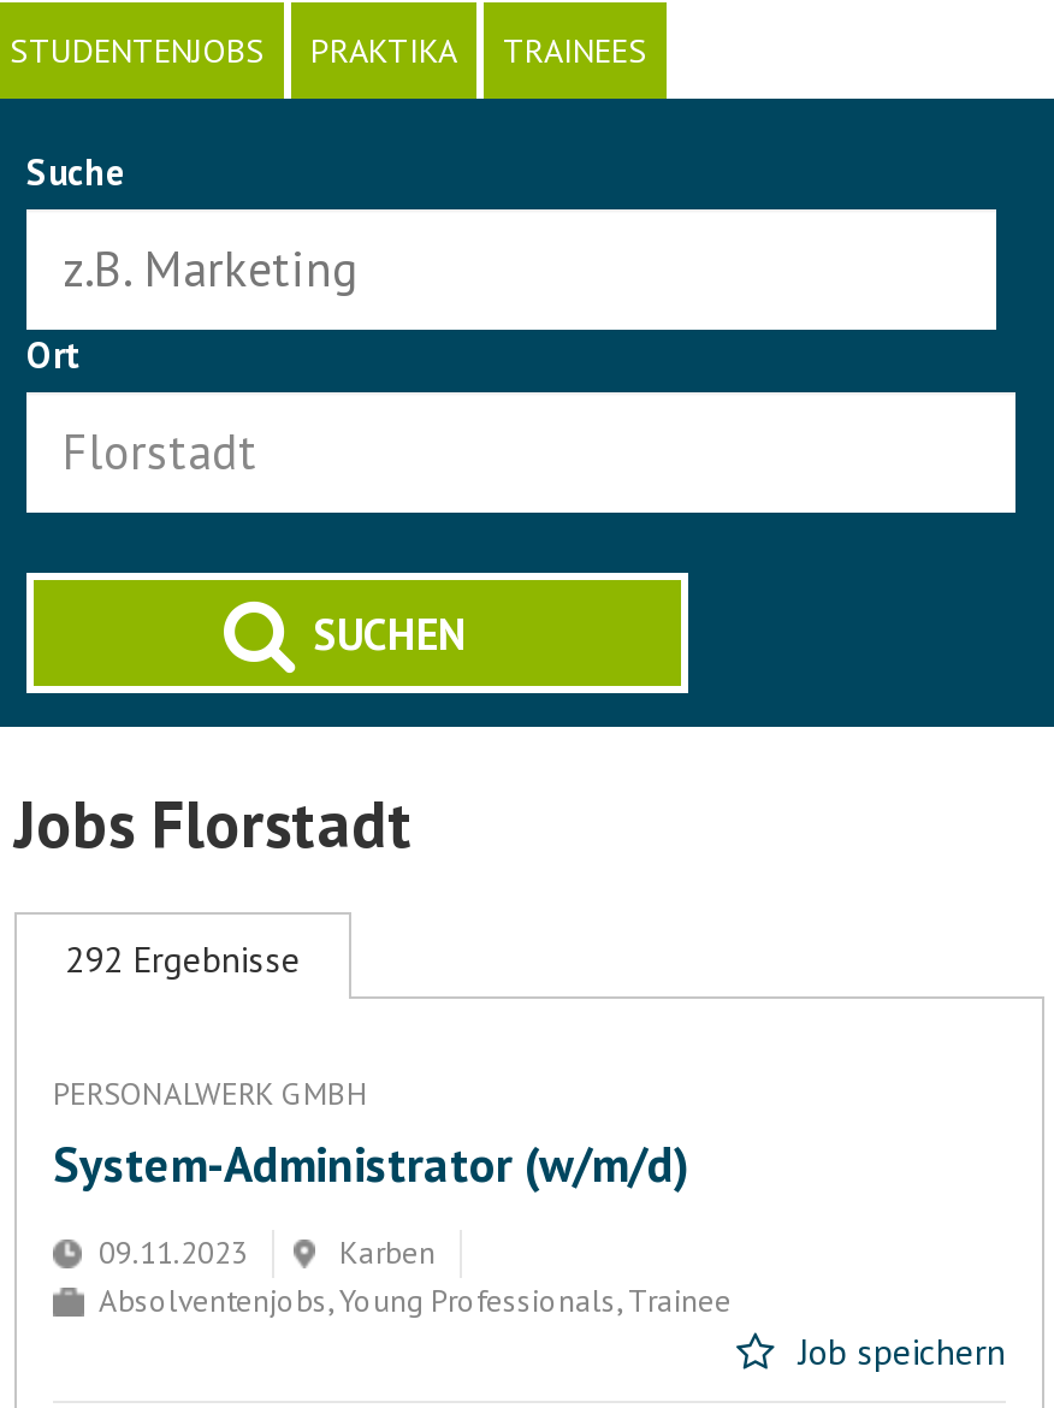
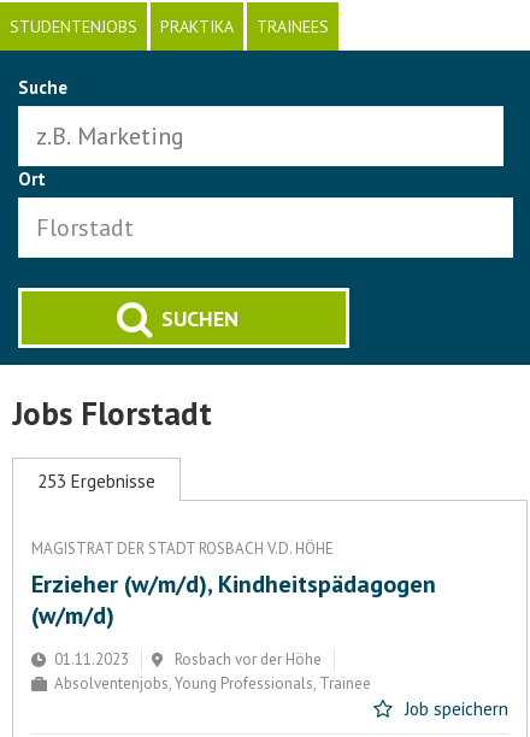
[65,936,301,982] 292 Ergebnisse -> [37,470,155,493] 253 Ergebnisse
[53,1073,691,1196] PERSONALWERK GMBH | System-Administrator (w/m/d) -> [31,538,436,631] MAGISTRAT DER STADT ROSBACH V.D. HÖHE | Erzieher (w/m/d), Kindheitspädagogen | (w/m/d)
[99,1232,436,1273] 09.11.2023 | Karben -> [54,649,322,670] 01.11.2023 | Rosbach vor der Höhe

